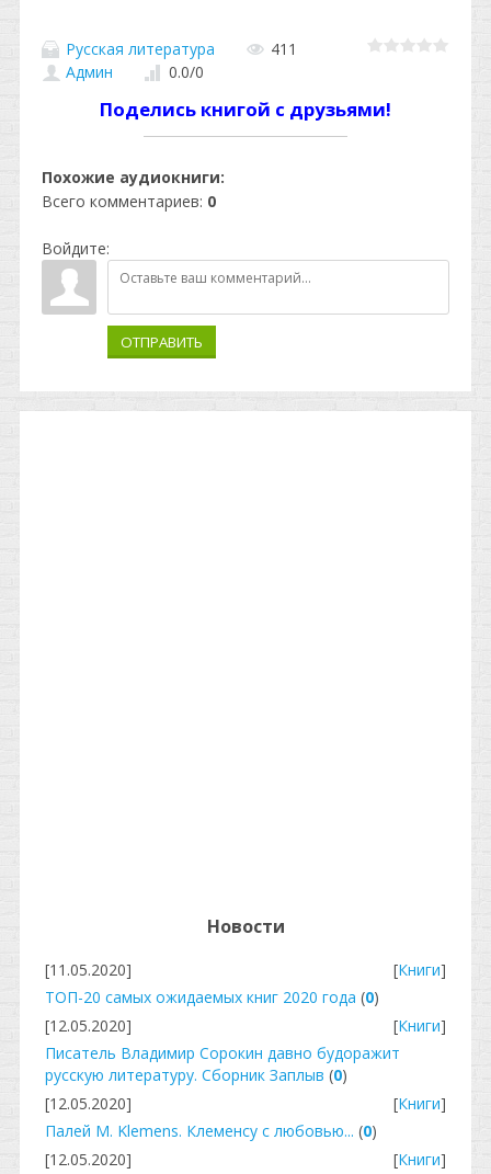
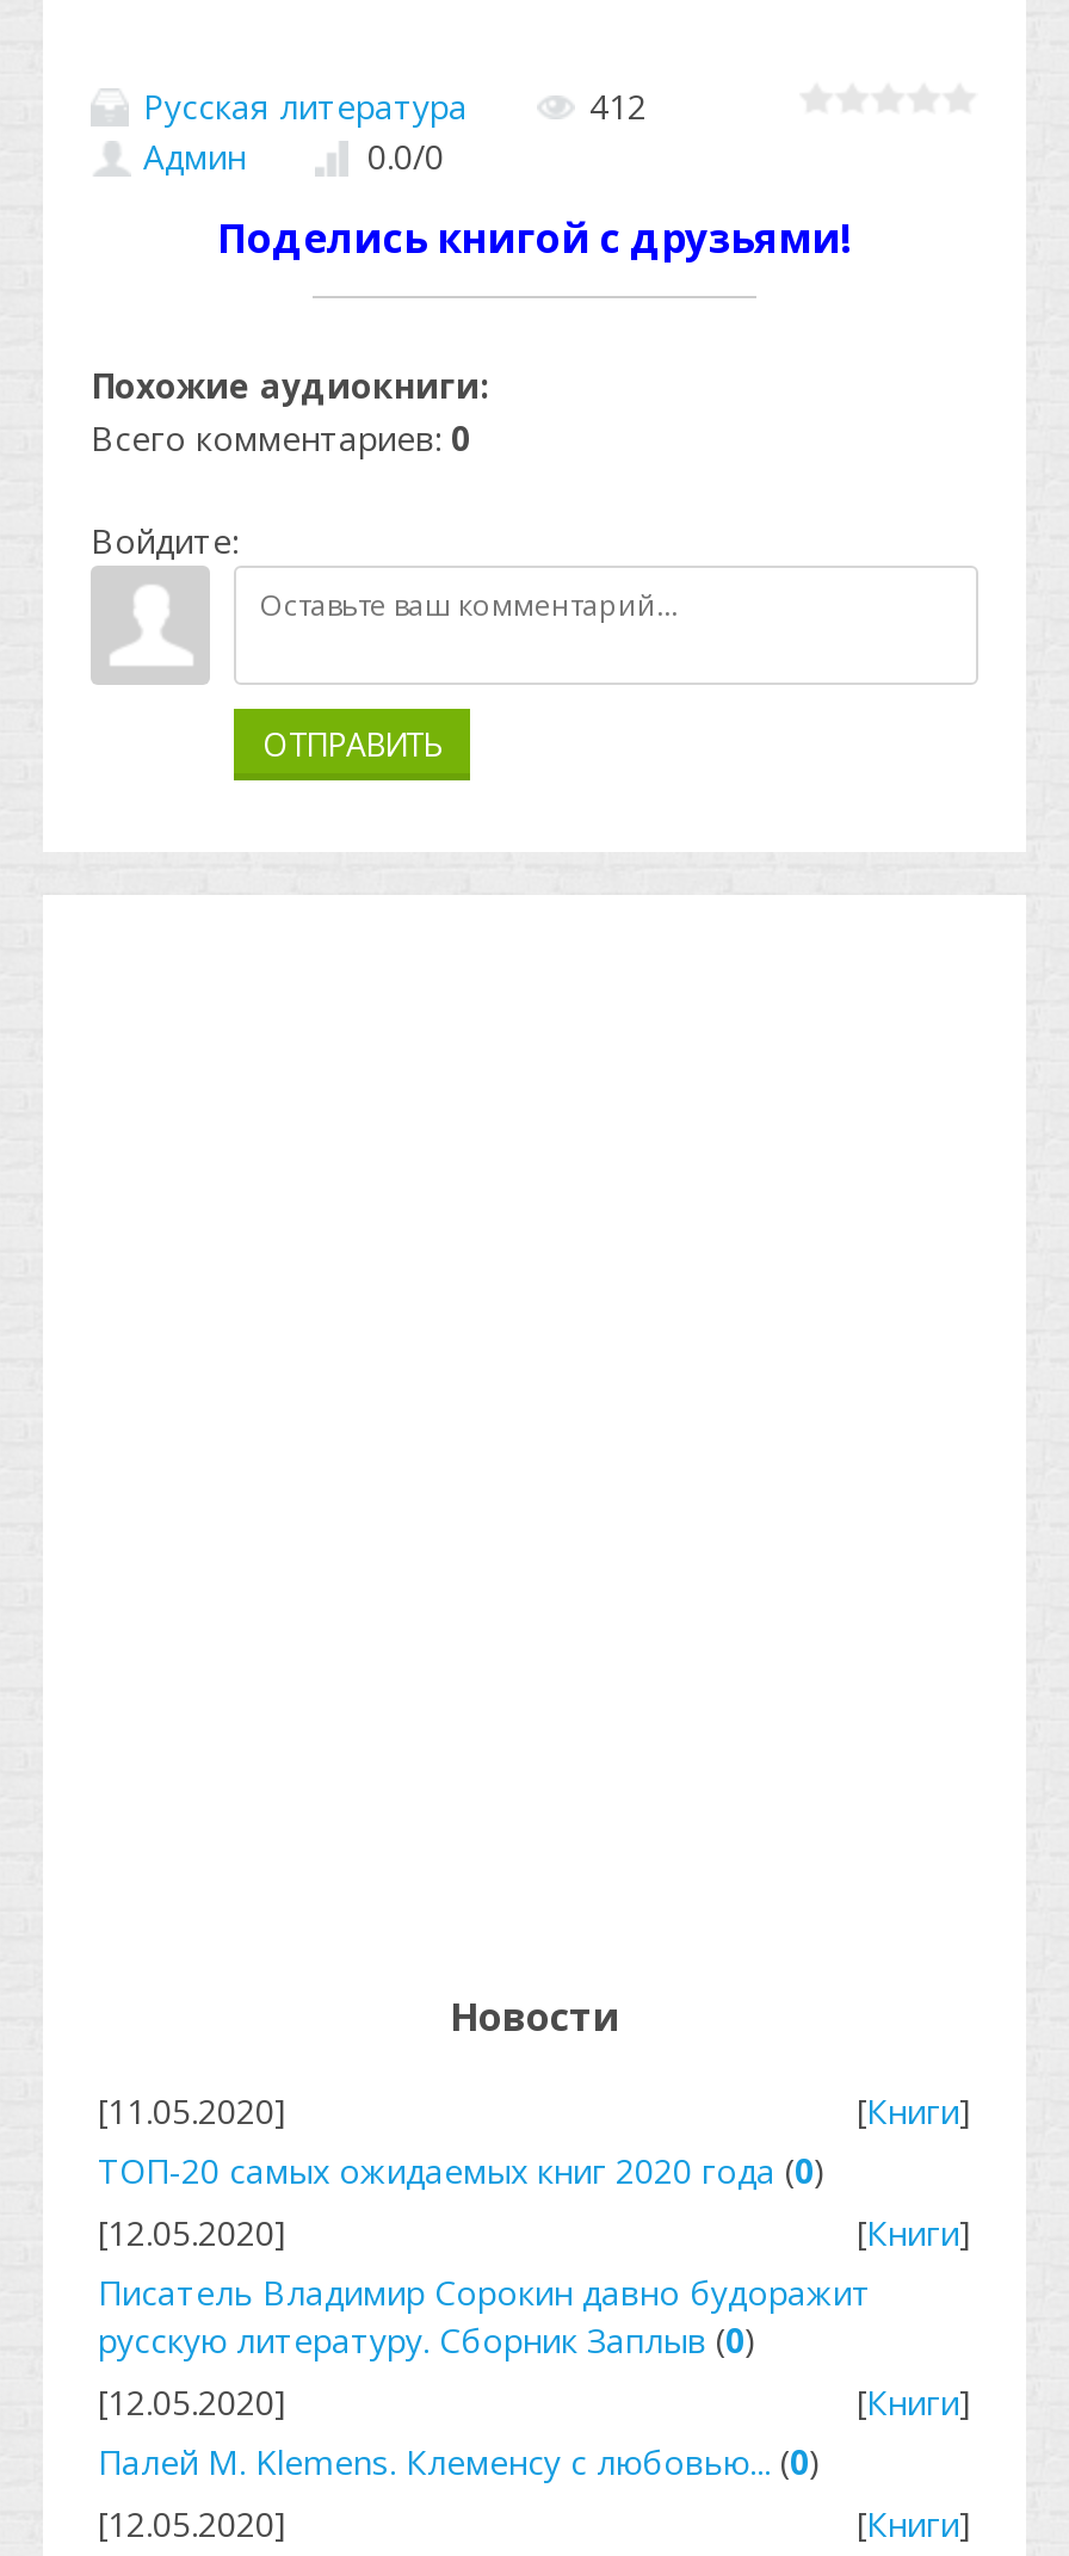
[271,38,297,59] 411 -> [589,83,647,128] 412

